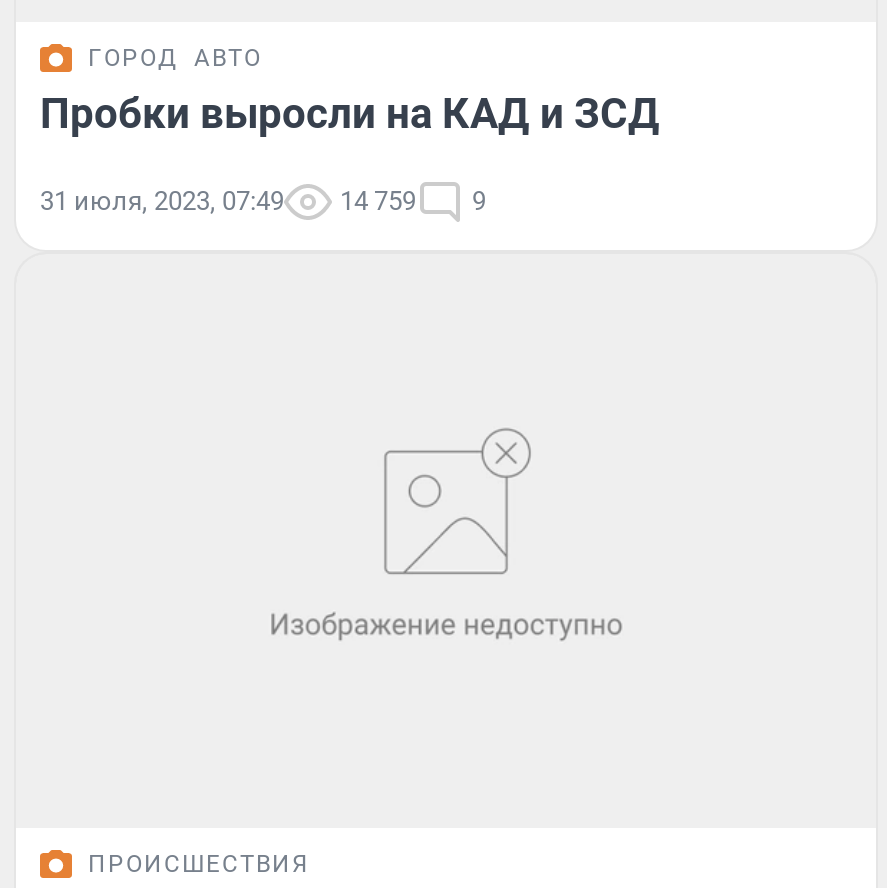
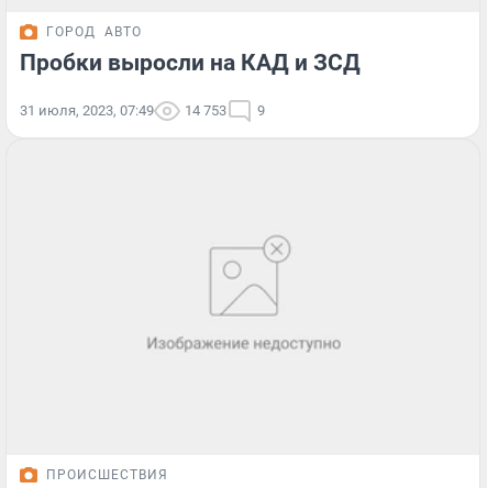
[40,186,486,216] 31 июля, 2023, 07:49 14 759 9 -> [20,102,265,119] 31 июля, 2023, 07:49 14 753 9

